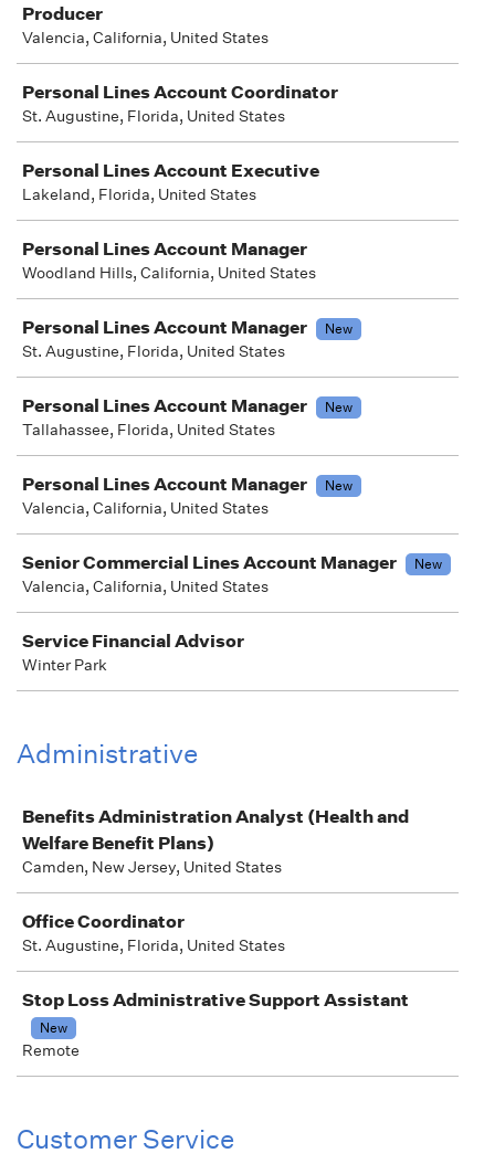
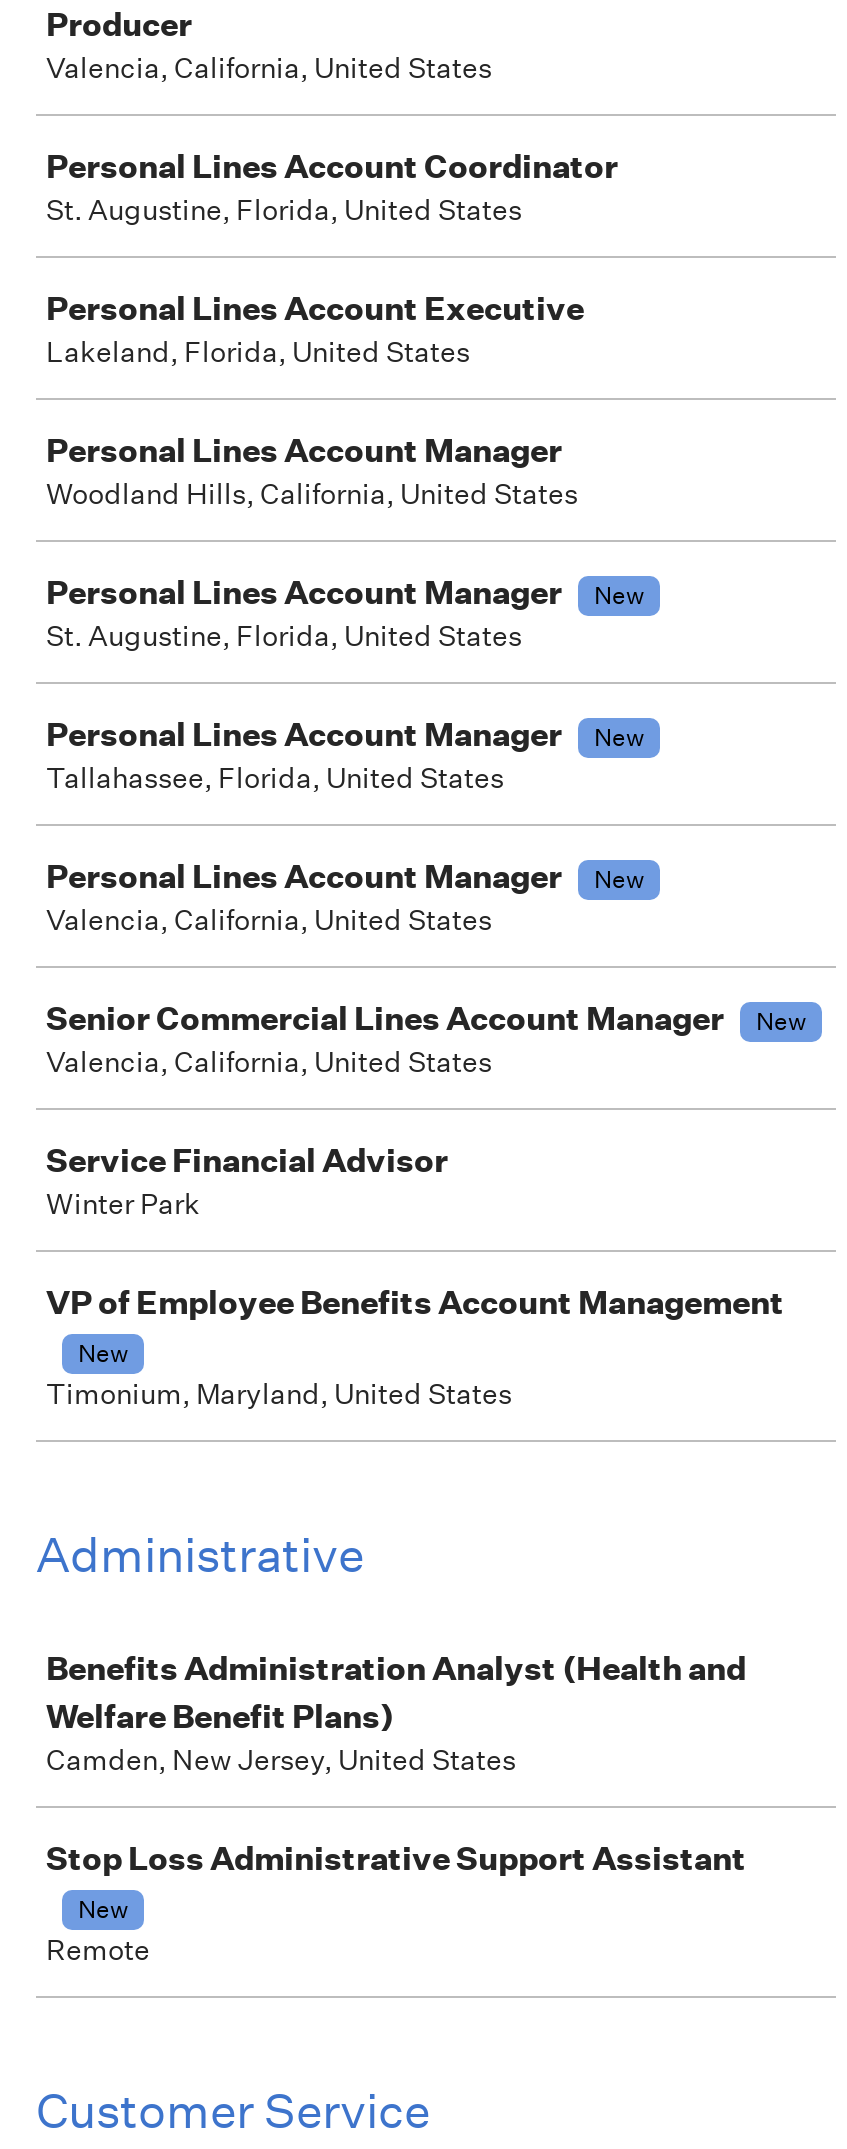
none -> [46,1282,784,1412] VP of Employee Benefits Account Management | New | Timonium, Maryland, United States
moved [17,738,409,877] -> [36,1526,746,1778]: Administrative | Benefits Administration Analyst (Health and | Welfare Benefit Plans) | Camden, New Jersey, United States
[22,910,285,955] Office Coordinator | St. Augustine, Florida, United States -> none

